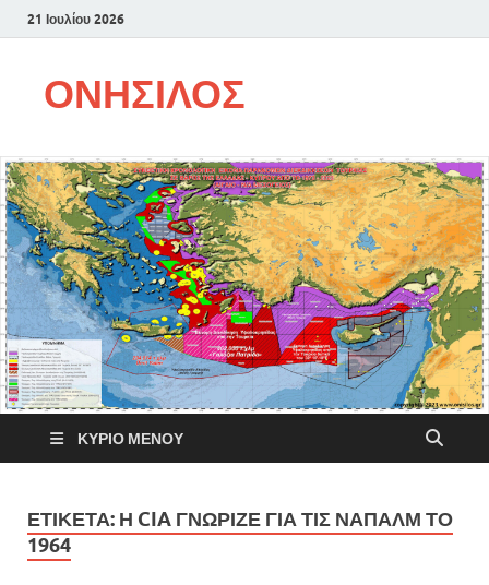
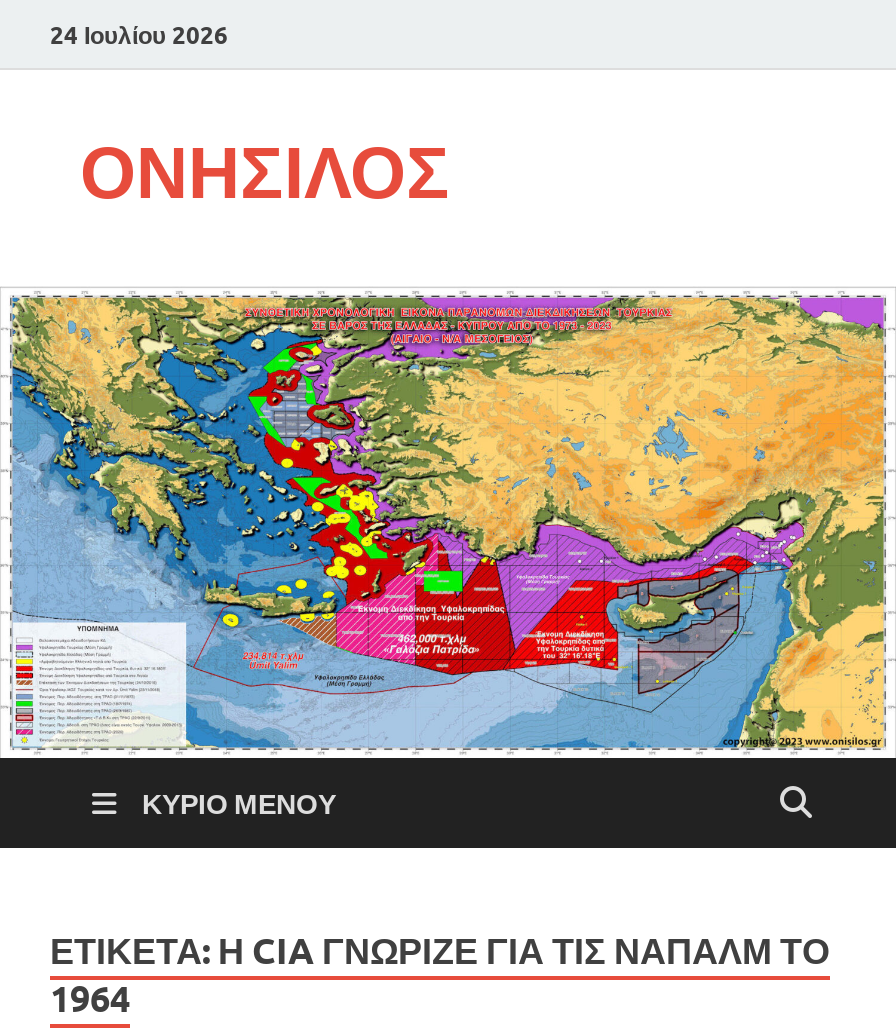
[27,10,124,27] 21 Ιουλίου 2026 -> [50,19,228,49] 24 Ιουλίου 2026

